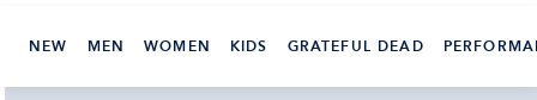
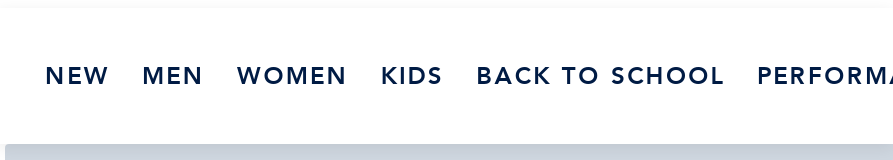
[287,35,424,57] GRATEFUL DEAD -> [476,56,725,94] BACK TO SCHOOL

